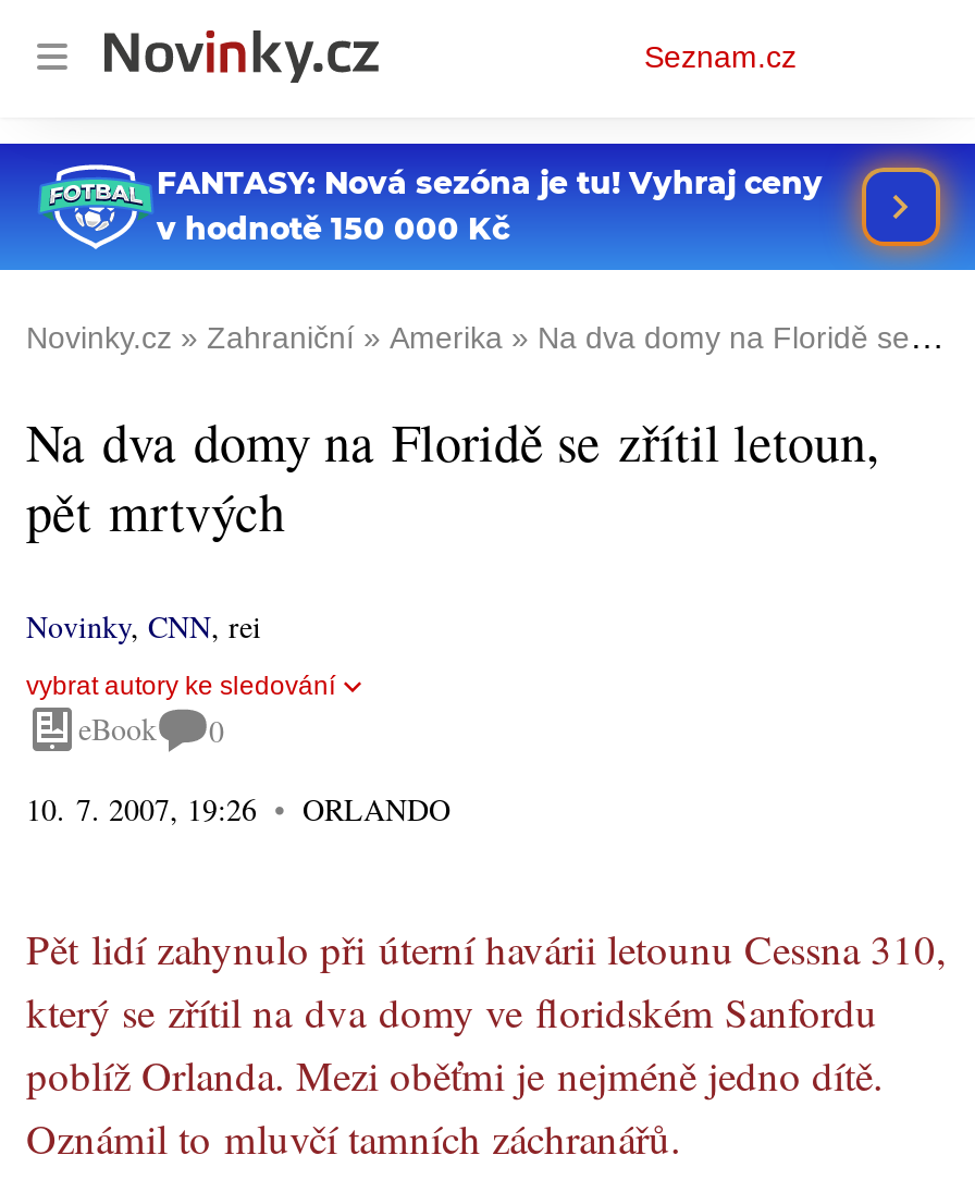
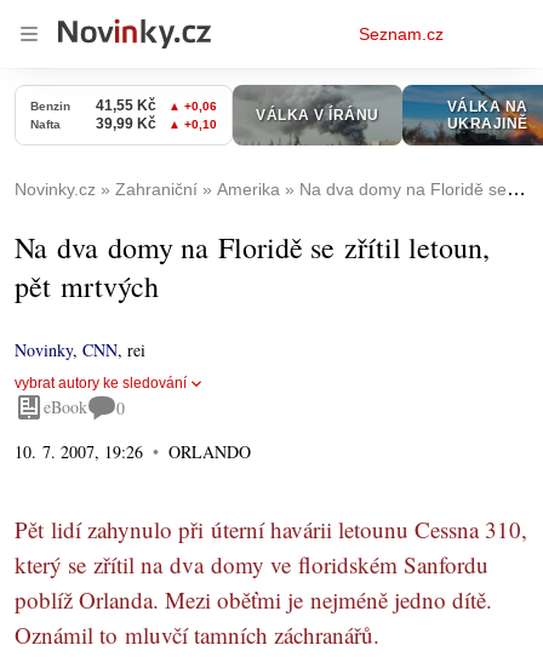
[7,142,968,272] [image] -> [4,82,539,152] [image]

